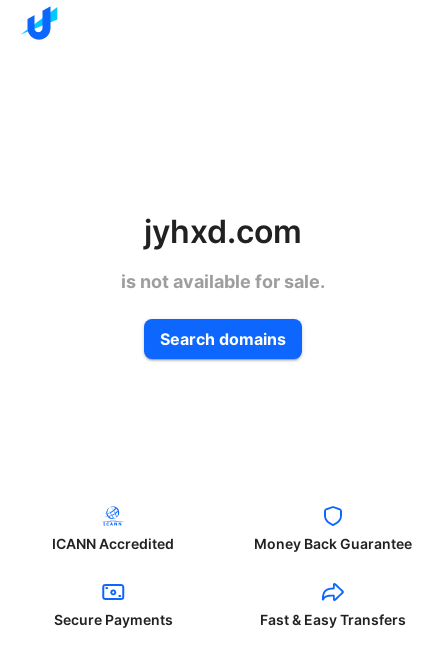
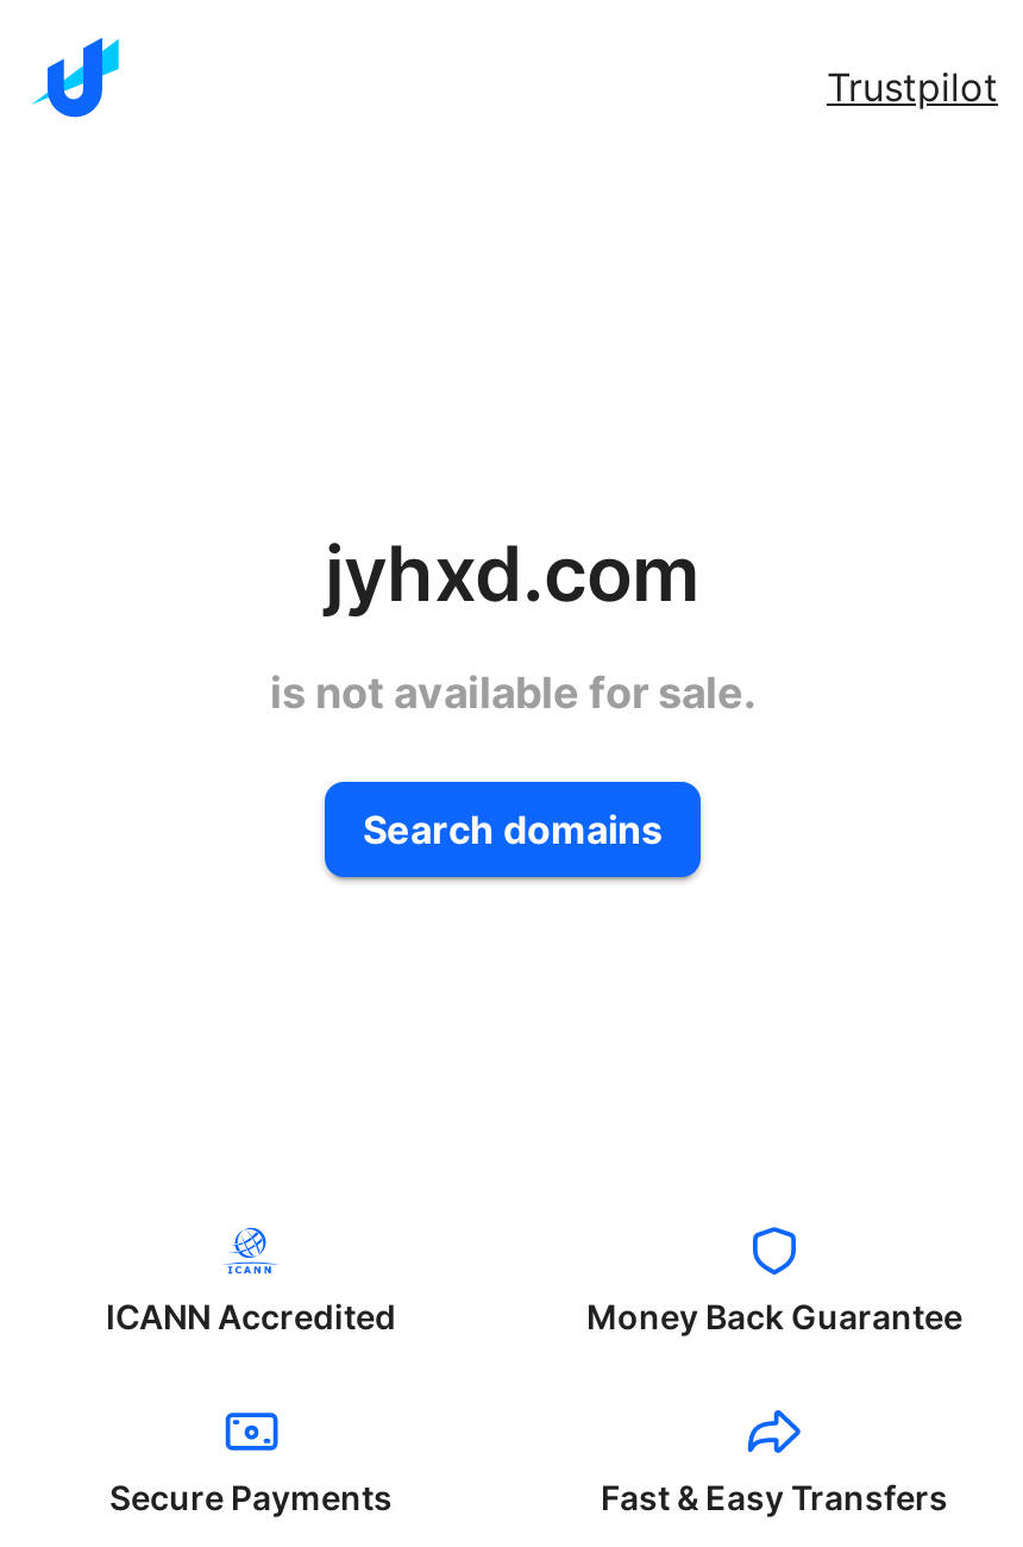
none -> [827,63,998,111] Trustpilot

